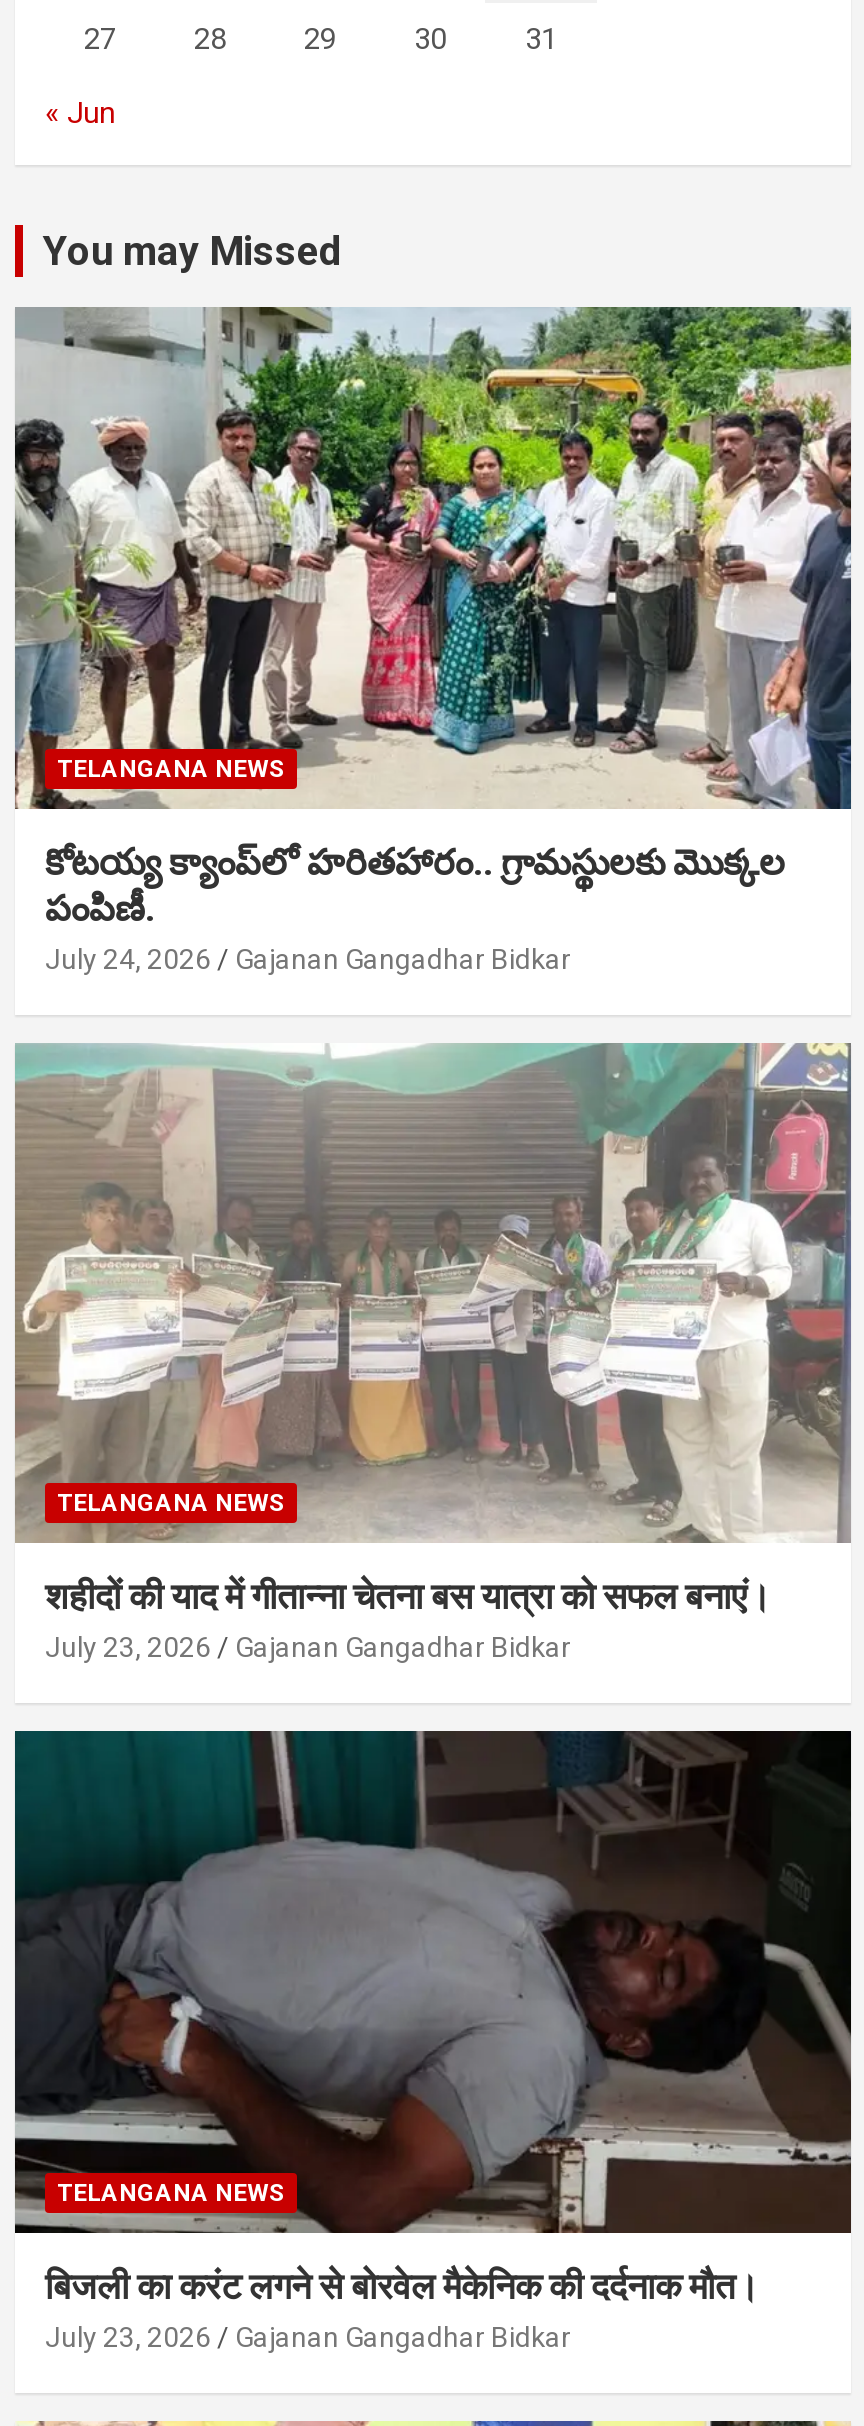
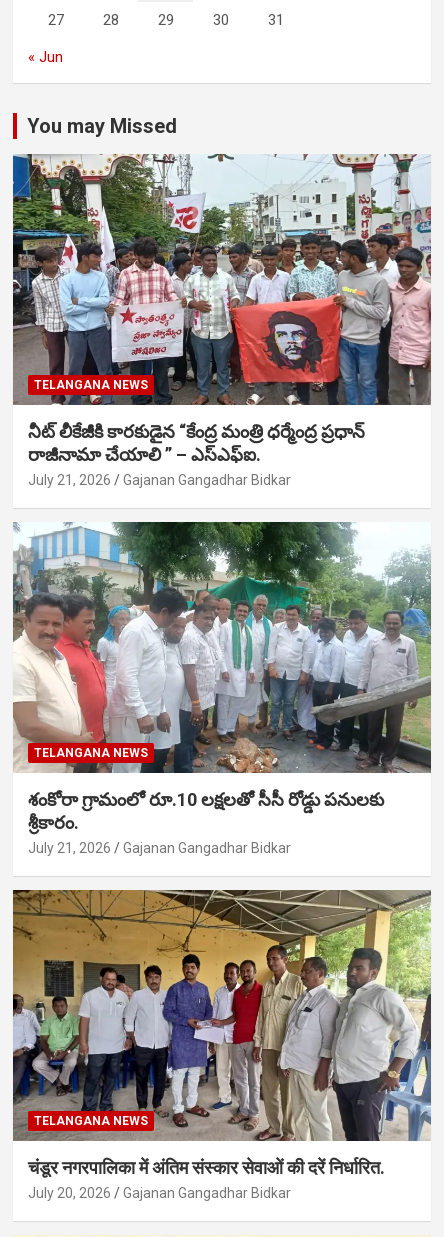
[15,304,853,974] [image] | కోటయ్య క్యాంప్‌లో హరితహారం.. గ్రామస్థులకు మొక్కల | పంపిణీ. | July 24, 2026 -> [12,153,432,488] [image] | నీట్ లీకేజీకి కారకుడైన “కేంద్ర మంత్రి ధర్మేంద్ర ప్రధాన్ | రాజీనామా చేయాలి ” – ఎస్ఎఫ్ఐ. | July 21, 2026
[13,1042,853,1664] [image] | शहीदों की याद में गीतान्ना चेतना बस यात्रा को सफल बनाएं। | July 23, 2026 -> [13,521,431,856] [image] | శంకోరా గ్రామంలో రూ.10 లక్షలతో సీసీ రోడ్డు పనులకు | శ్రీకారం. | July 21, 2026
[13,1728,853,2353] [image] | बिजली का करंट लगने से बोरवेल मैकेनिक की दर्दनाक मौत। | July 23, 2026 -> [12,889,432,1201] [image] | चंडूर नगरपालिका में अंतिम संस्कार सेवाओं की दरें निर्धारित. | July 20, 2026

